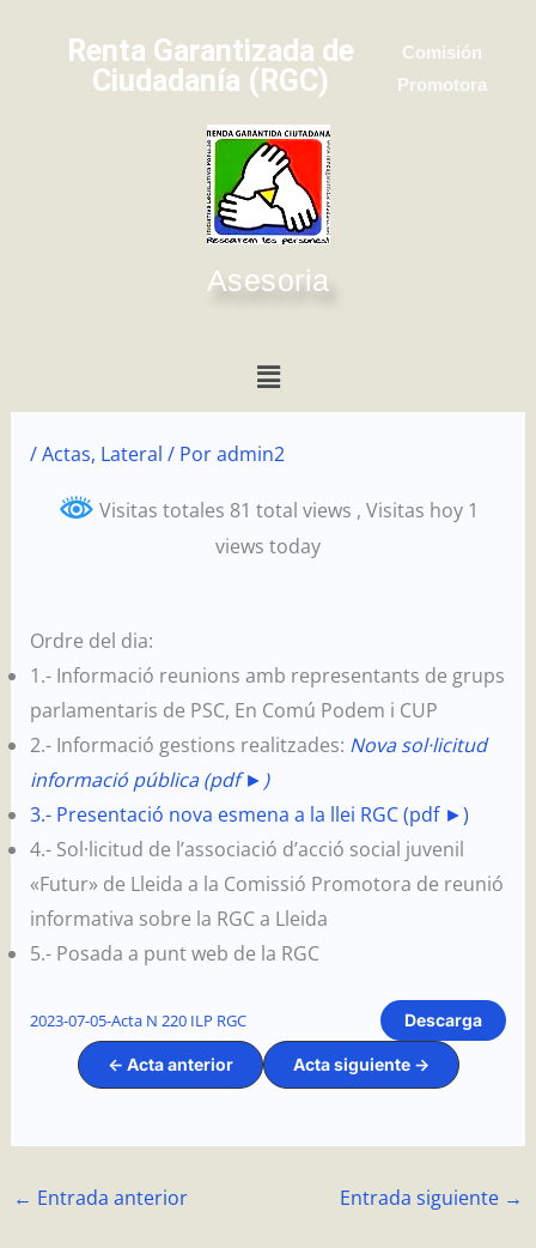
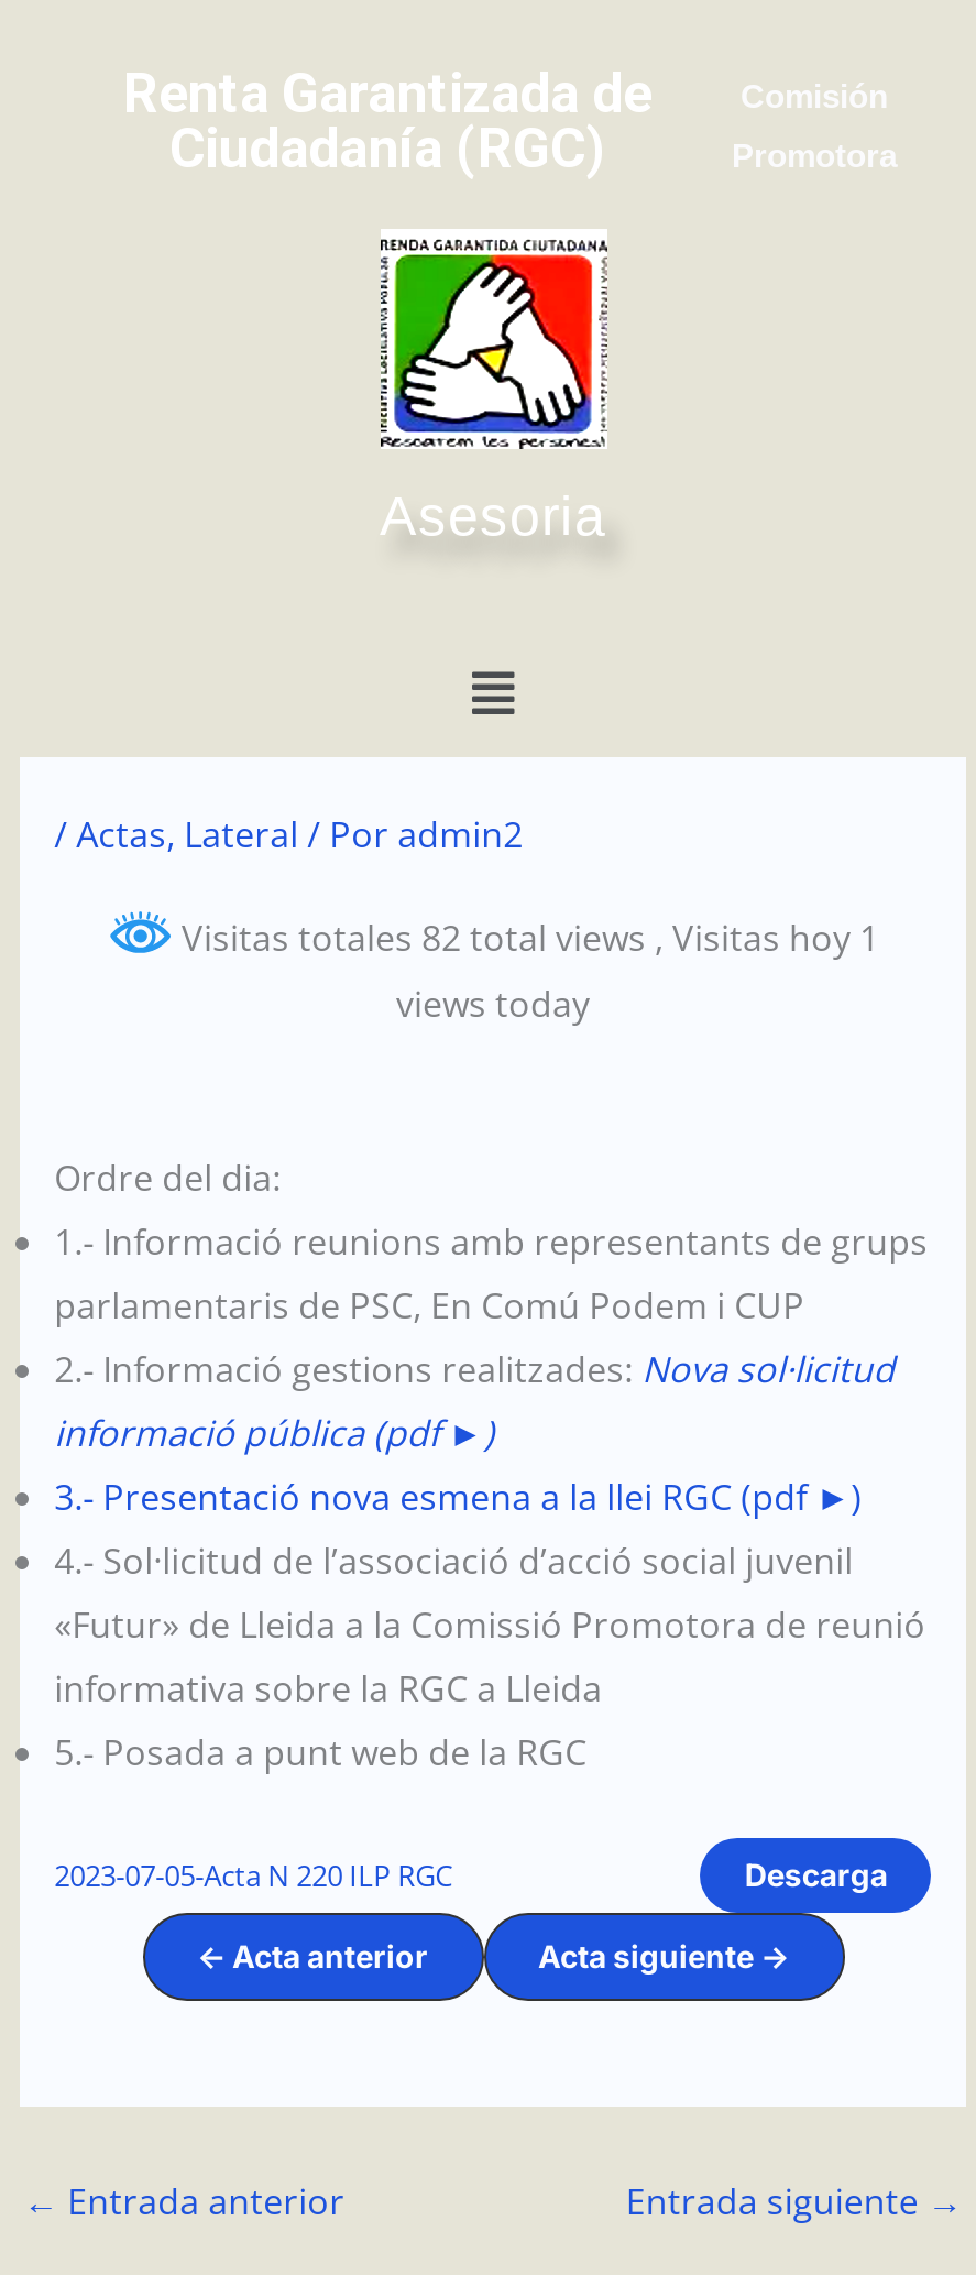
[94,497,478,523] Visitas totales 81 total views, Visitas hoy 1 -> [173,913,879,962] Visitas totales 82 total views, Visitas hoy 1

